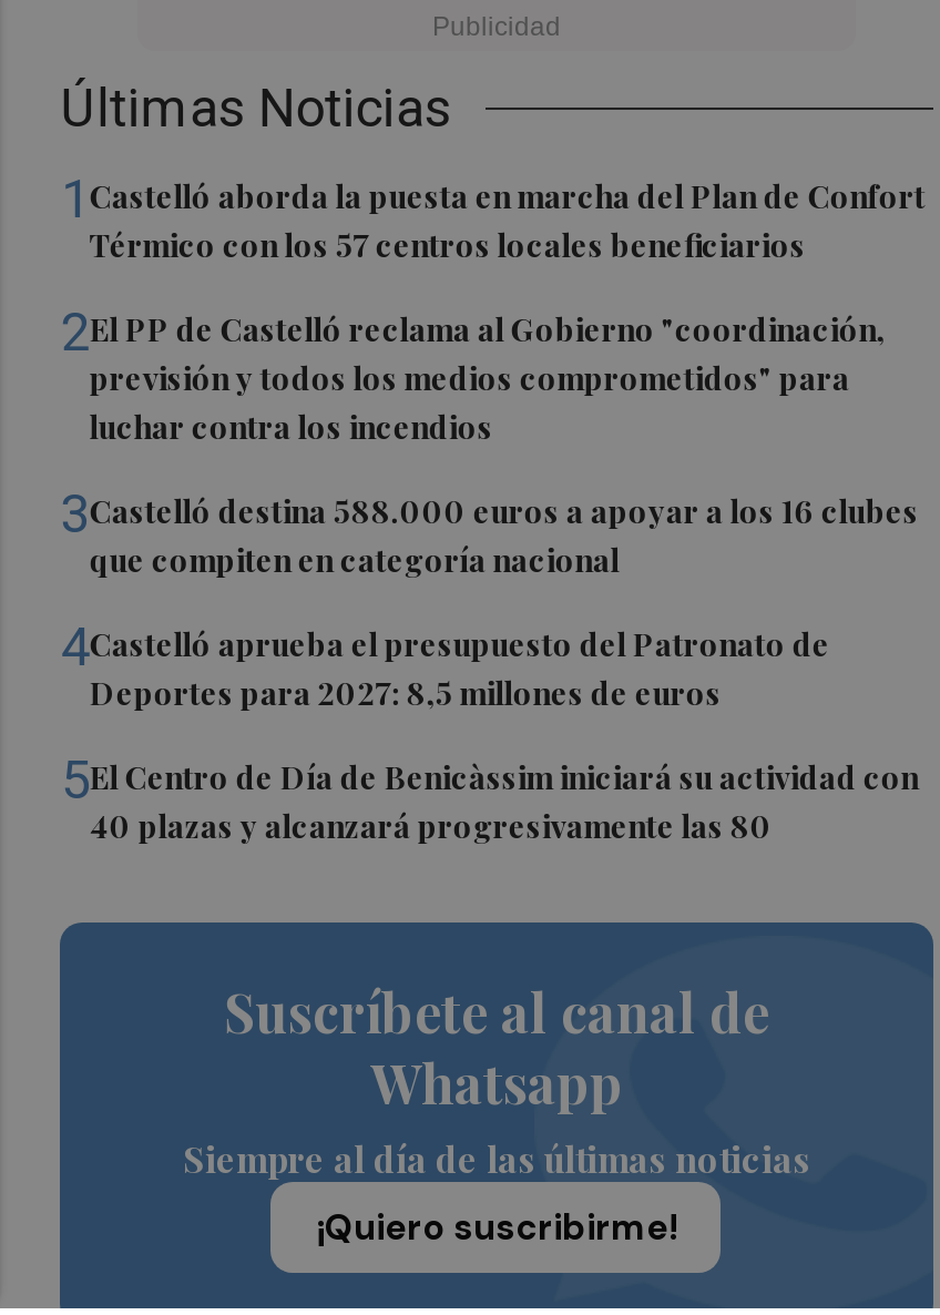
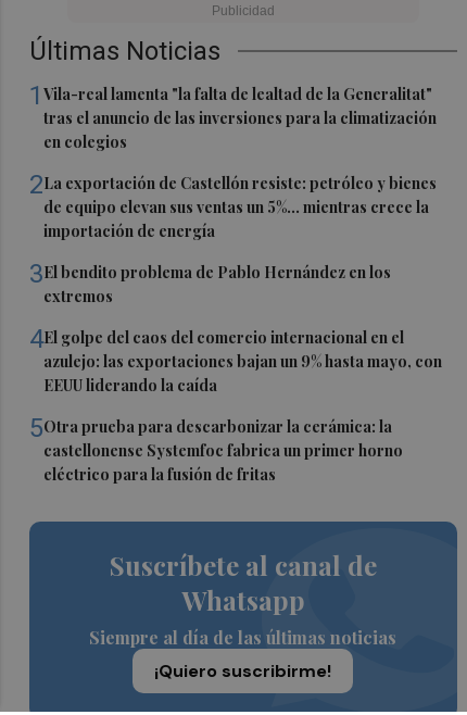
[61,167,925,265] 1 Castelló aborda la puesta en marcha del Plan de Confort | Térmico con los 57 centros locales beneficiarios -> [30,81,437,153] 1 Vila-real lamenta "la falta de lealtad de la Generalitat" | tras el anuncio de las inversiones para la climatización | en colegios
[61,300,885,447] 2El PP de Castelló reclama al Gobierno "coordinación, | previsión y todos los medios comprometidos" para | luchar contra los incendios -> [30,170,437,242] 2La exportación de Castellón resiste: petróleo y bienes | de equipo elevan sus ventas un 5%... mientras crece la | importación de energía
[61,482,919,580] 3Castelló destina 588.000 euros a apoyar a los 16 clubes | que compiten en categoría nacional -> [30,259,391,307] 3El bendito problema de Pablo Hernández en los | extremos
[61,615,830,713] 4Castelló aprueba el presupuesto del Patronato de | Deportes para 2027: 8,5 millones de euros -> [30,324,442,396] 4El golpe del caos del comercio internacional en el | azulejo: las exportaciones bajan un 9% hasta mayo, con | EEUU liderando la caída
[61,748,919,846] 5El Centro de Día de Benicàssim iniciará su actividad con | 40 plazas y alcanzará progresivamente las 80 -> [30,413,403,485] 5Otra prueba para descarbonizar la cerámica: la | castellonense Systemfoc fabrica un primer horno | eléctrico para la fusión de fritas

